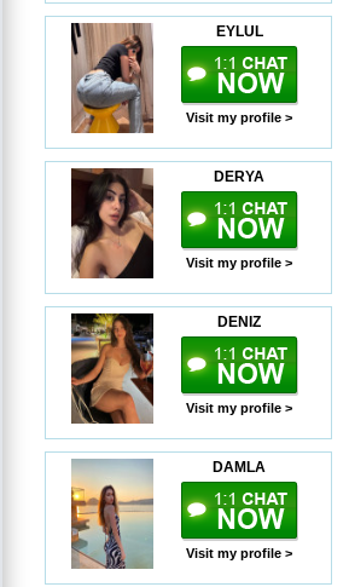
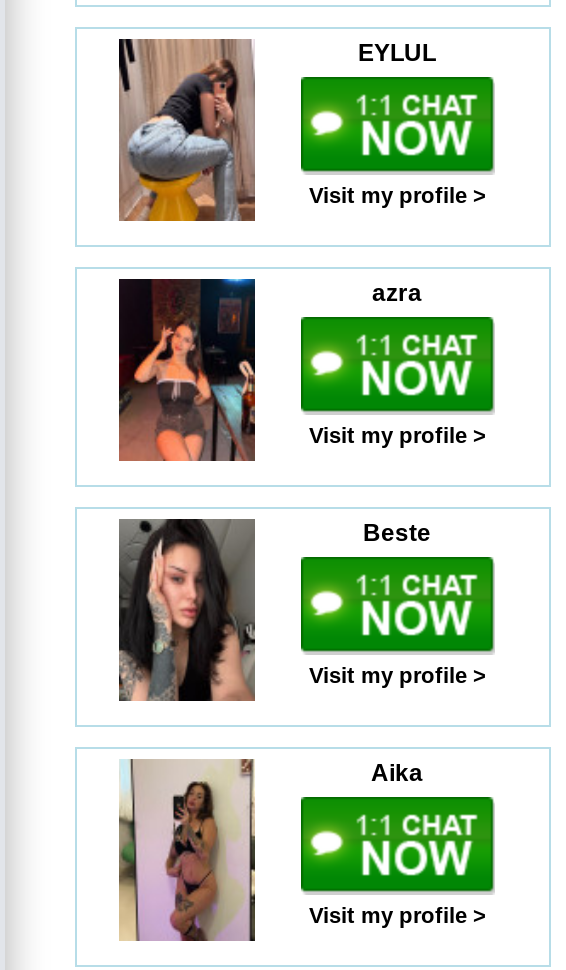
[70,167,155,280] [image] -> [117,277,257,463] [image]
[214,168,264,185] DERYA -> [372,279,422,307] azra
[70,312,155,425] [image] -> [117,517,257,703] [image]
[217,313,261,330] DENIZ -> [363,519,431,547] Beste
[71,459,153,569] [image] -> [119,757,255,941] [image]
[213,459,266,476] DAMLA -> [371,759,423,787] Aika

